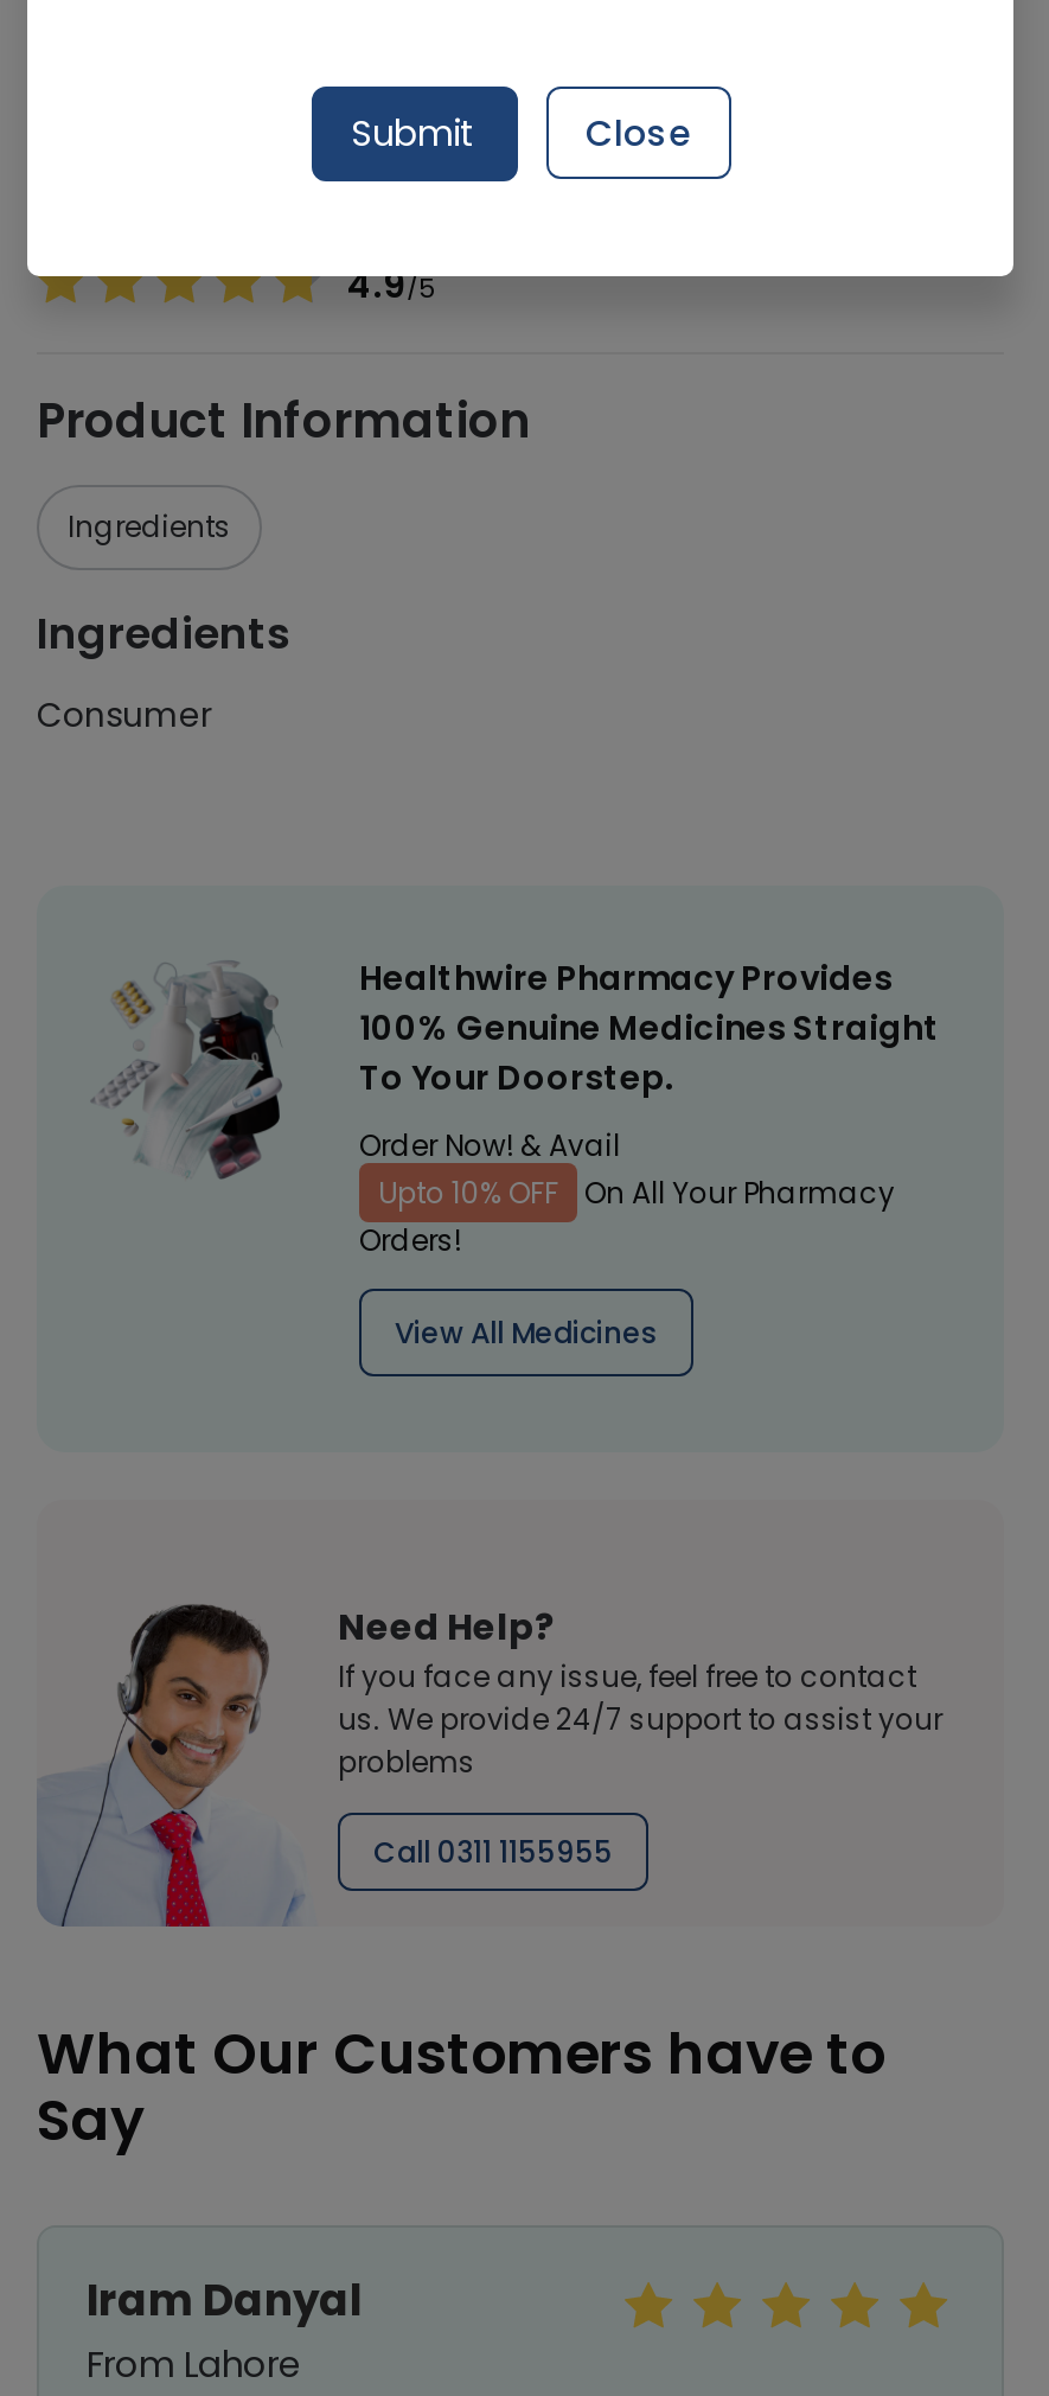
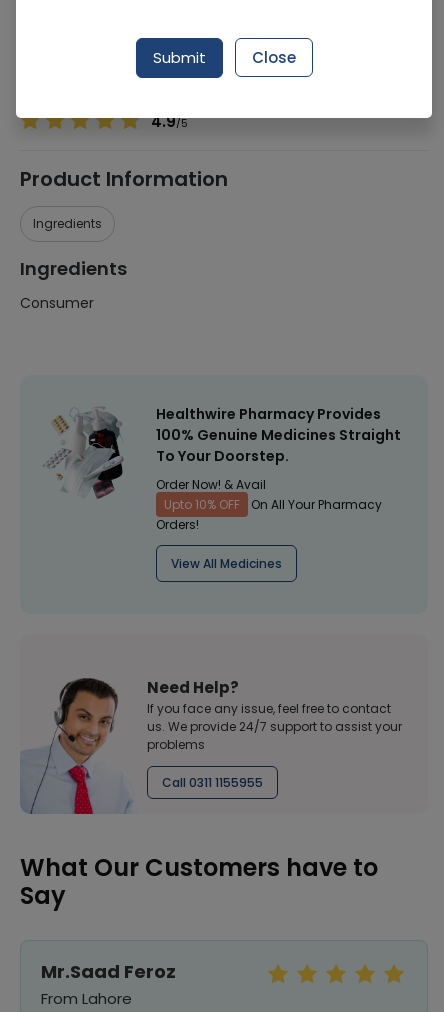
[87,2270,362,2330] Iram Danyal -> [41,959,176,984] Mr.Saad Feroz

